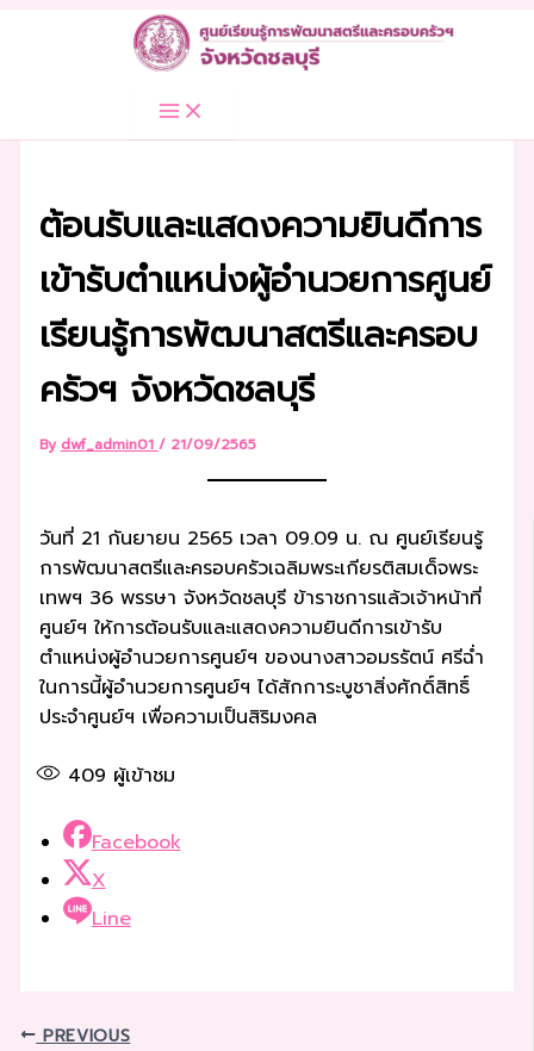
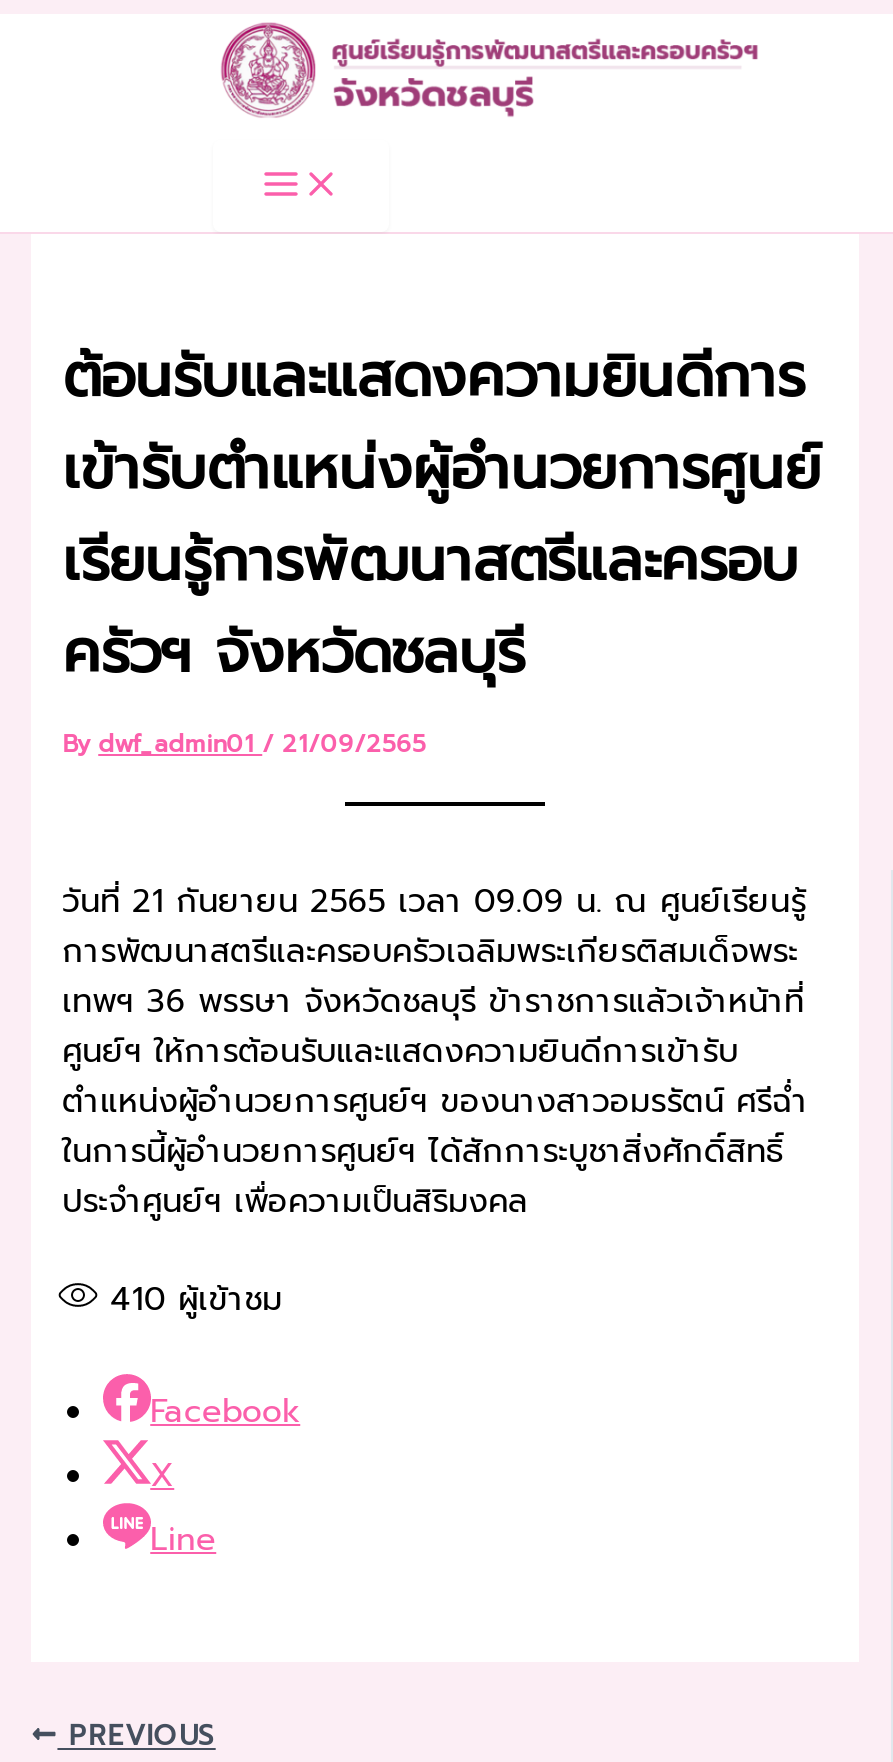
[67,762,175,790] 409ผู้เข้าชม -> [110,1276,282,1324] 410ผู้เข้าชม

